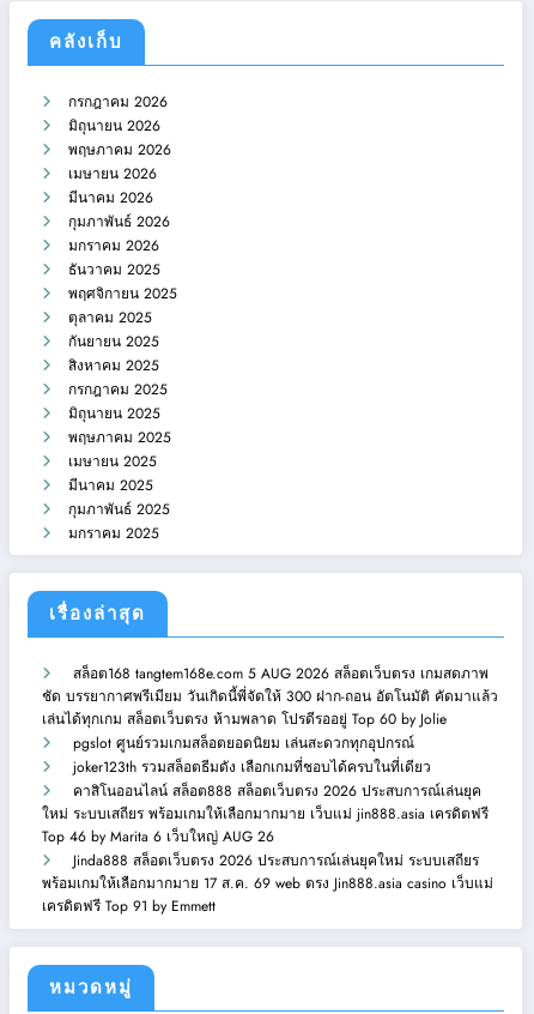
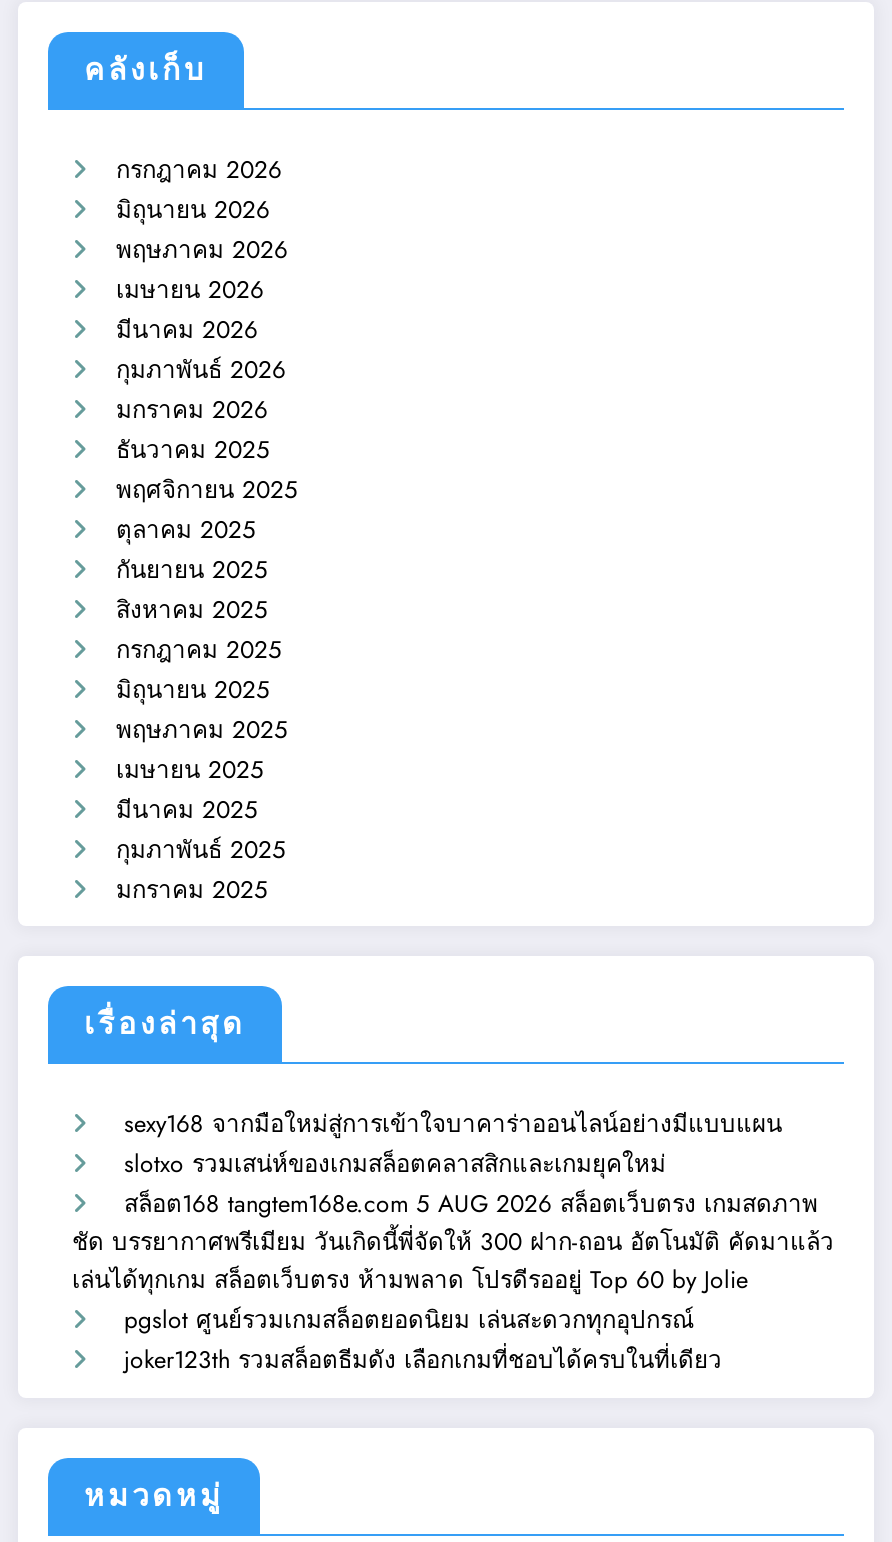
none -> [124,1107,782,1183] sexy168 จากมือใหม่สู่การเข้าใจบาคาร่าออนไลน์อย่างมีแบบแผน | slotxo รวมเสน่ห์ของเกมสล็อตคลาสสิกและเกมยุคใหม่
moved [42,663,498,778] -> [72,1187,834,1379]: สล็อต168 tangtem168e.com 5 AUG 2026 สล็อตเว็บตรง เกมสดภาพ | ชัด บรรยากาศพรีเมียม วันเกิดนี้พี่จัดให้ 300 ฝาก-ถอน อัตโนมัติ คัดมาแล้ว | เล่นได้ทุกเกม สล็อตเว็บตรง ห้ามพลาด โปรดีรออยู่ Top 60 by Jolie | pgslot ศูนย์รวมเกมสล็อตยอดนิยม เล่นสะดวกทุกอุปกรณ์ | joker123th รวมสล็อตธีมดัง เลือกเกมที่ชอบได้ครบในที่เดียว
[42,781,493,918] คาสิโนออนไลน์ สล็อต888 สล็อตเว็บตรง 2026 ประสบการณ์เล่นยุค | ใหม่ ระบบเสถียร พร้อมเกมให้เลือกมากมาย เว็บแม่ jin888.asia เครดิตฟรี | Top 46 by Marita 6 เว็บใหญ่ AUG 26 | Jinda888 สล็อตเว็บตรง 2026 ประสบการณ์เล่นยุคใหม่ ระบบเสถียร | พร้อมเกมให้เลือกมากมาย 17 ส.ค. 69 web ตรง Jin888.asia casino เว็บแม่ | เครดิตฟรี Top 91 by Emmett -> none

